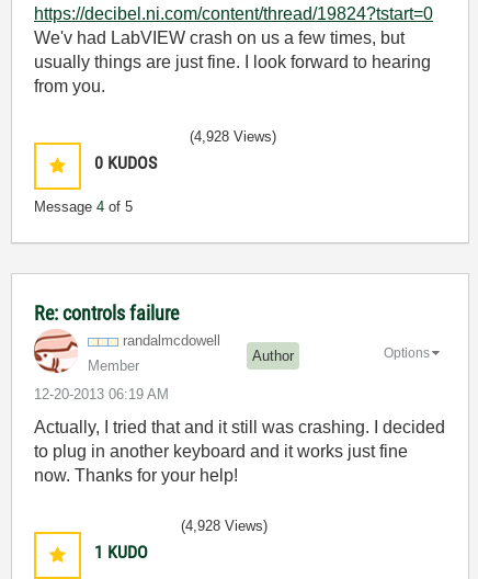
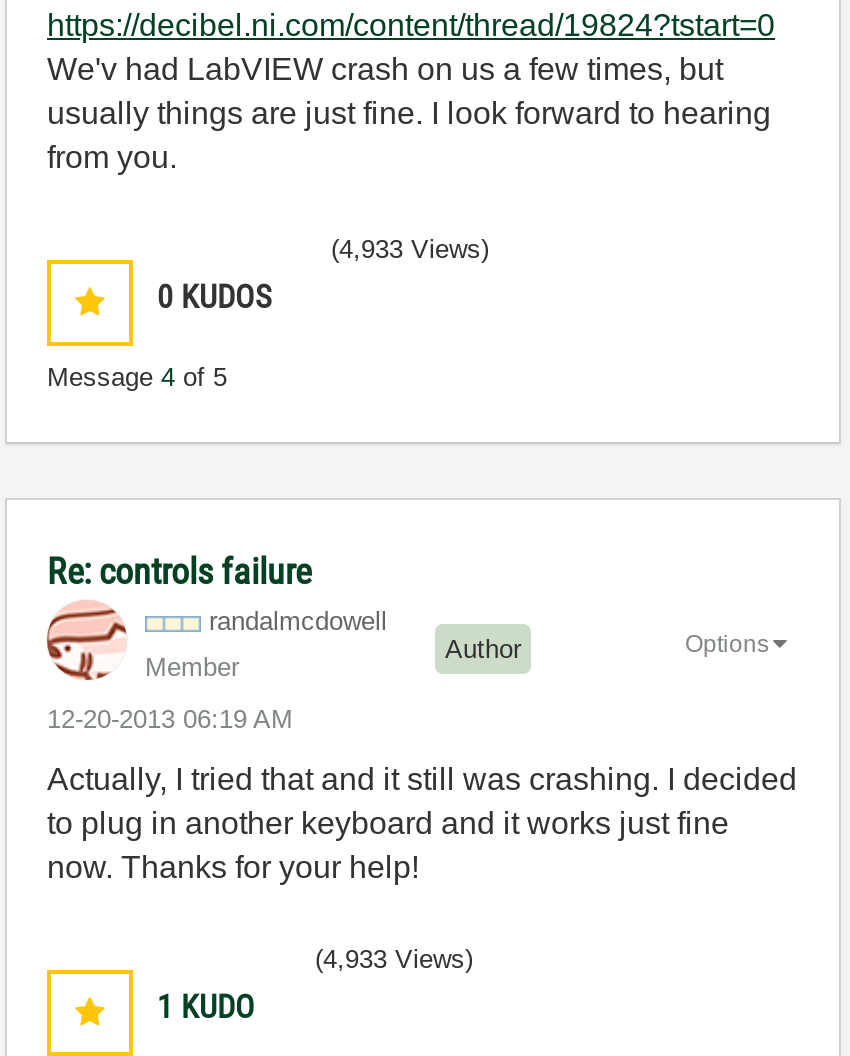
[190,128,276,145] (4,928 Views) -> [331,234,489,264] (4,933 Views)
[181,518,268,534] (4,928 Views) -> [315,944,473,974] (4,933 Views)

